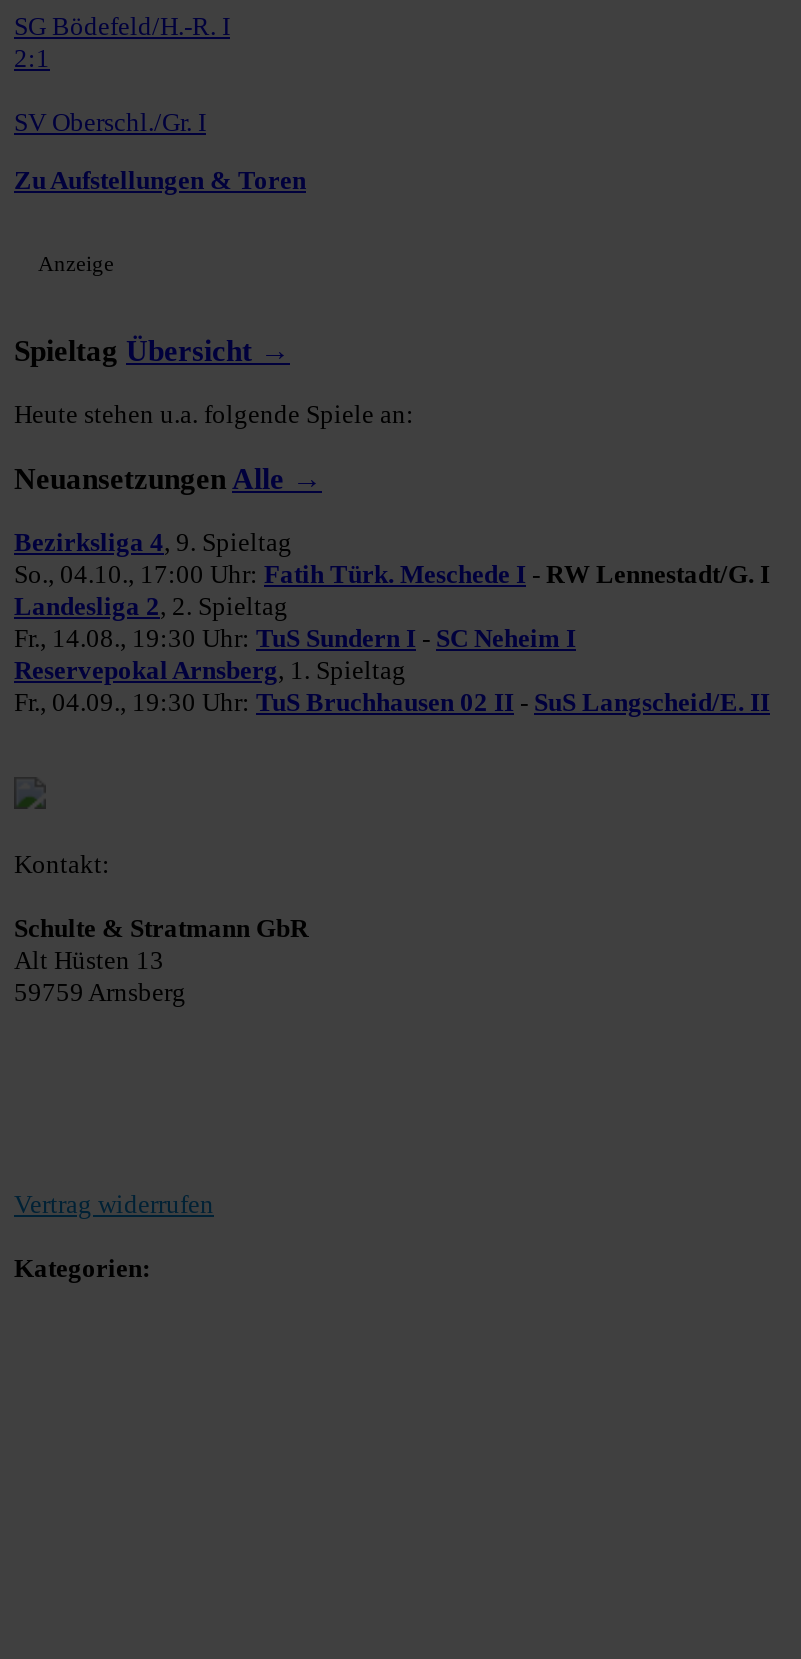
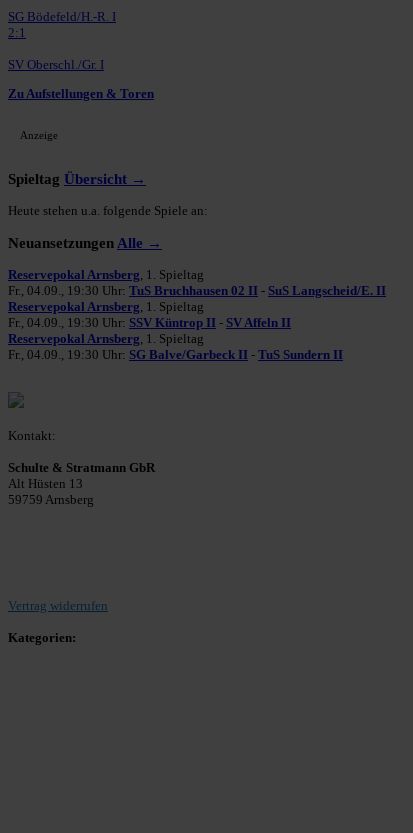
[14,528,770,654] Bezirksliga 4, 9. Spieltag | So., 04.10., 17:00 Uhr: Fatih Türk. Meschede I - RW Lennestadt/G. I | Landesliga 2, 2. Spieltag | Fr., 14.08., 19:30 Uhr: TuS Sundern I - SC Neheim I -> none
moved [14,656,770,718] -> [8,267,386,298]: Reservepokal Arnsberg, 1. Spieltag | Fr., 04.09., 19:30 Uhr: TuS Bruchhausen 02 II - SuS Langscheid/E. II
none -> [8,299,343,362] Reservepokal Arnsberg, 1. Spieltag | Fr., 04.09., 19:30 Uhr: SSV Küntrop II - SV Affeln II | Reservepokal Arnsberg, 1. Spieltag | Fr., 04.09., 19:30 Uhr: SG Balve/Garbeck II - TuS Sundern II

